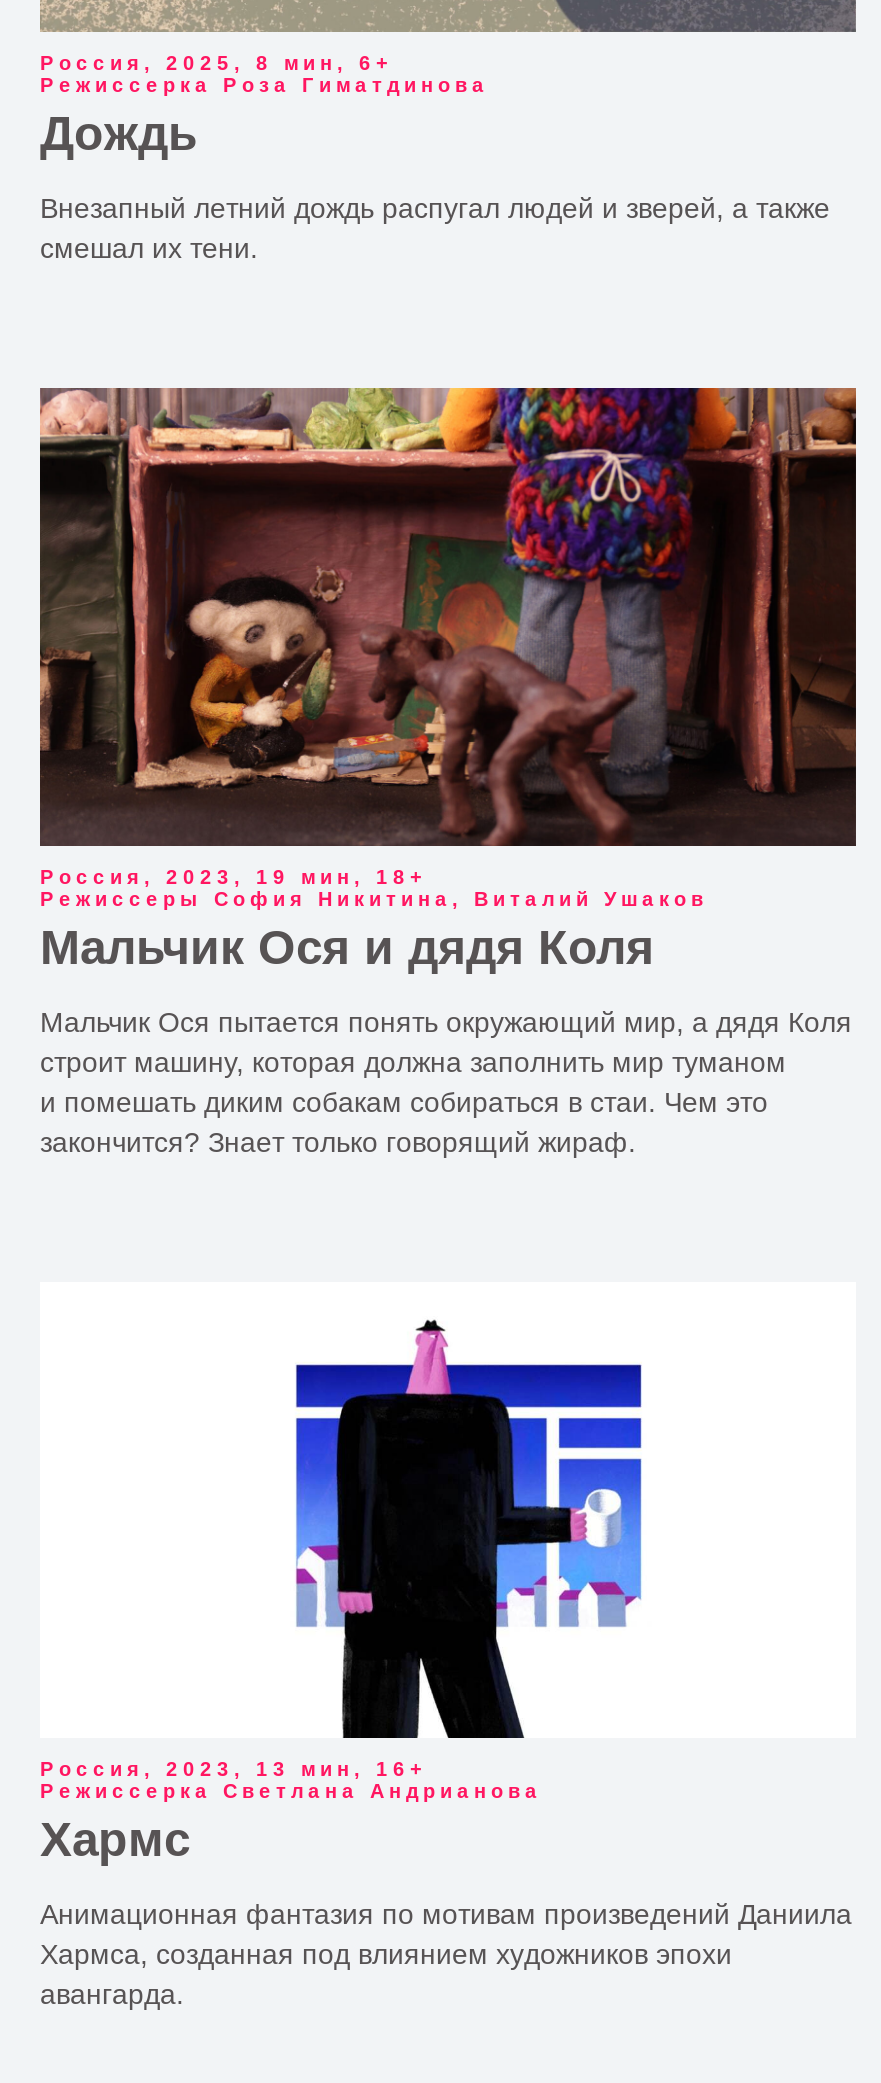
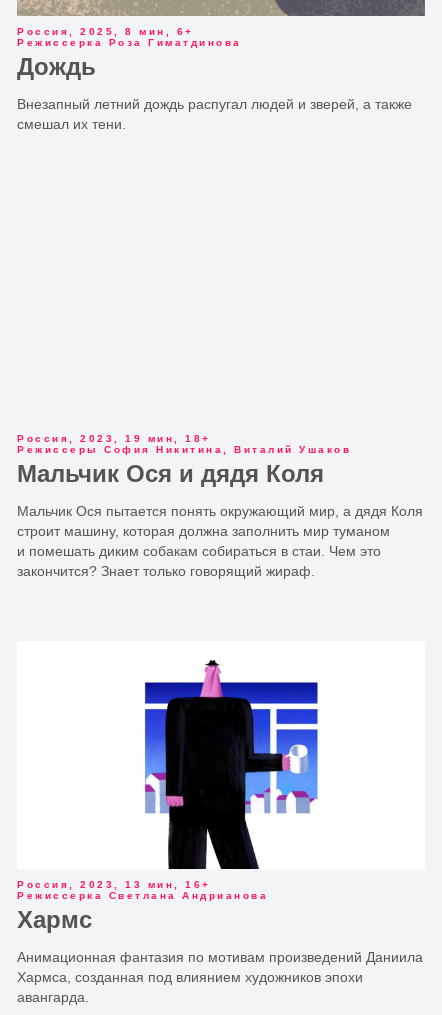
[38,386,858,848] [image] -> none

